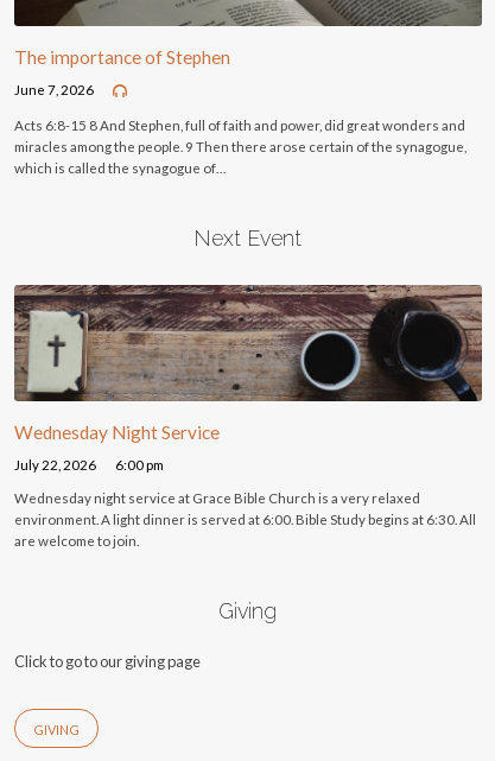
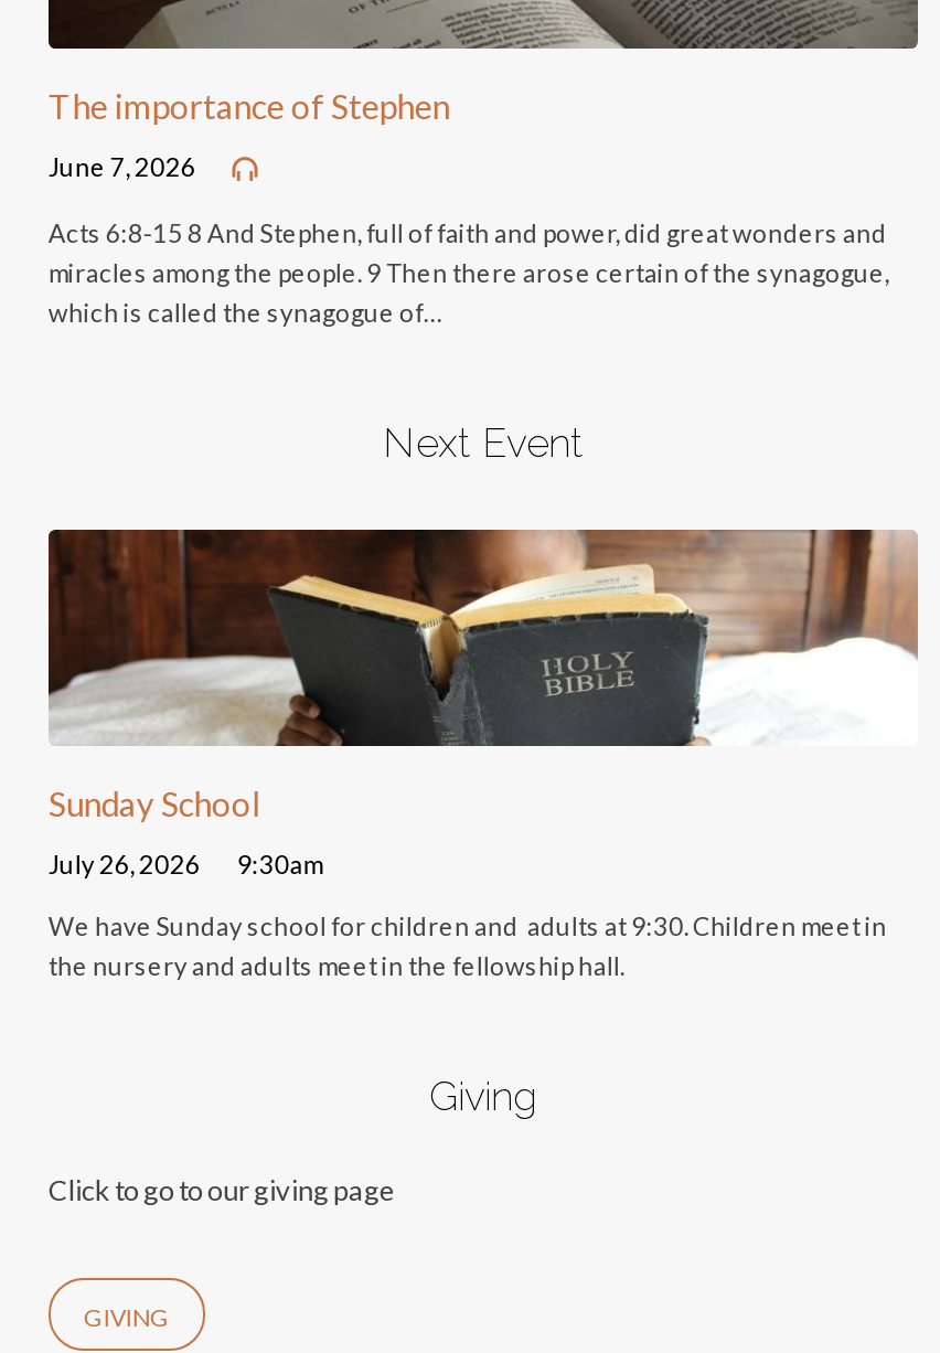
[14,284,483,442] [image] | Wednesday Night Service -> [48,530,918,822] [image] | Sunday School
[14,457,164,472] July 22, 2026 | 6:00 pm -> [48,849,323,878] July 26, 2026 | 9:30am
[14,490,476,548] Wednesday night service at Grace Bible Church is a very relaxed | environment. A light dinner is served at 6:00. Bible Study begins at 6:30. All | are welcome to join. -> [48,911,887,980] We have Sunday school for children and adults at 9:30. Children meet in | the nursery and adults meet in the fellowship hall.

